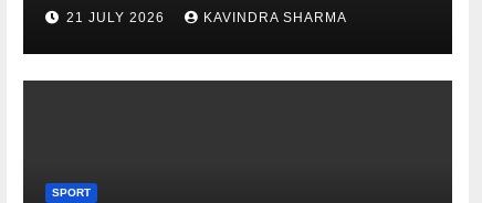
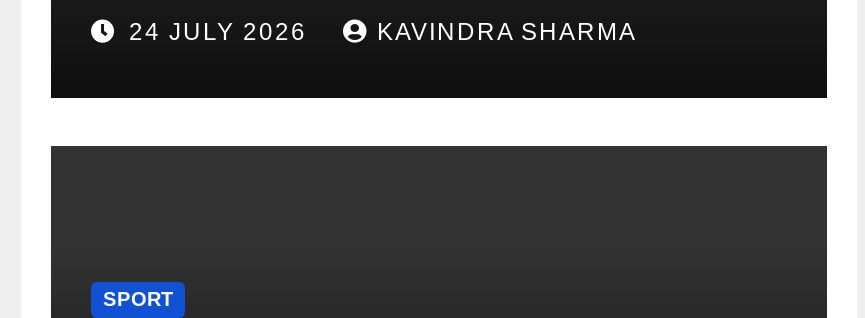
[66,10,169,25] 21 JULY 2026 -> [129,18,315,46] 24 JULY 2026

